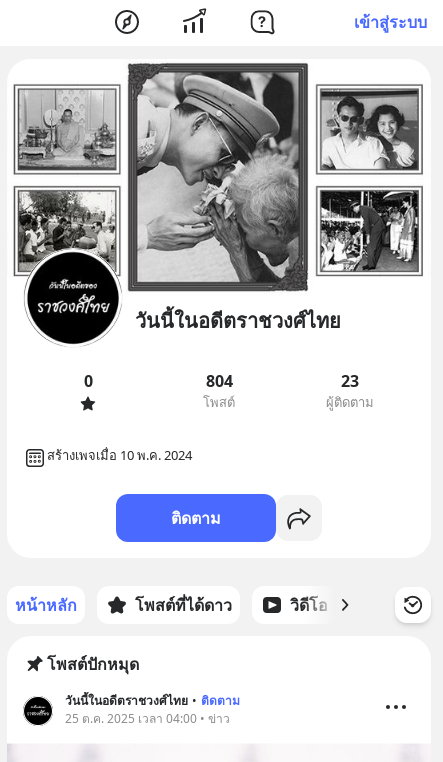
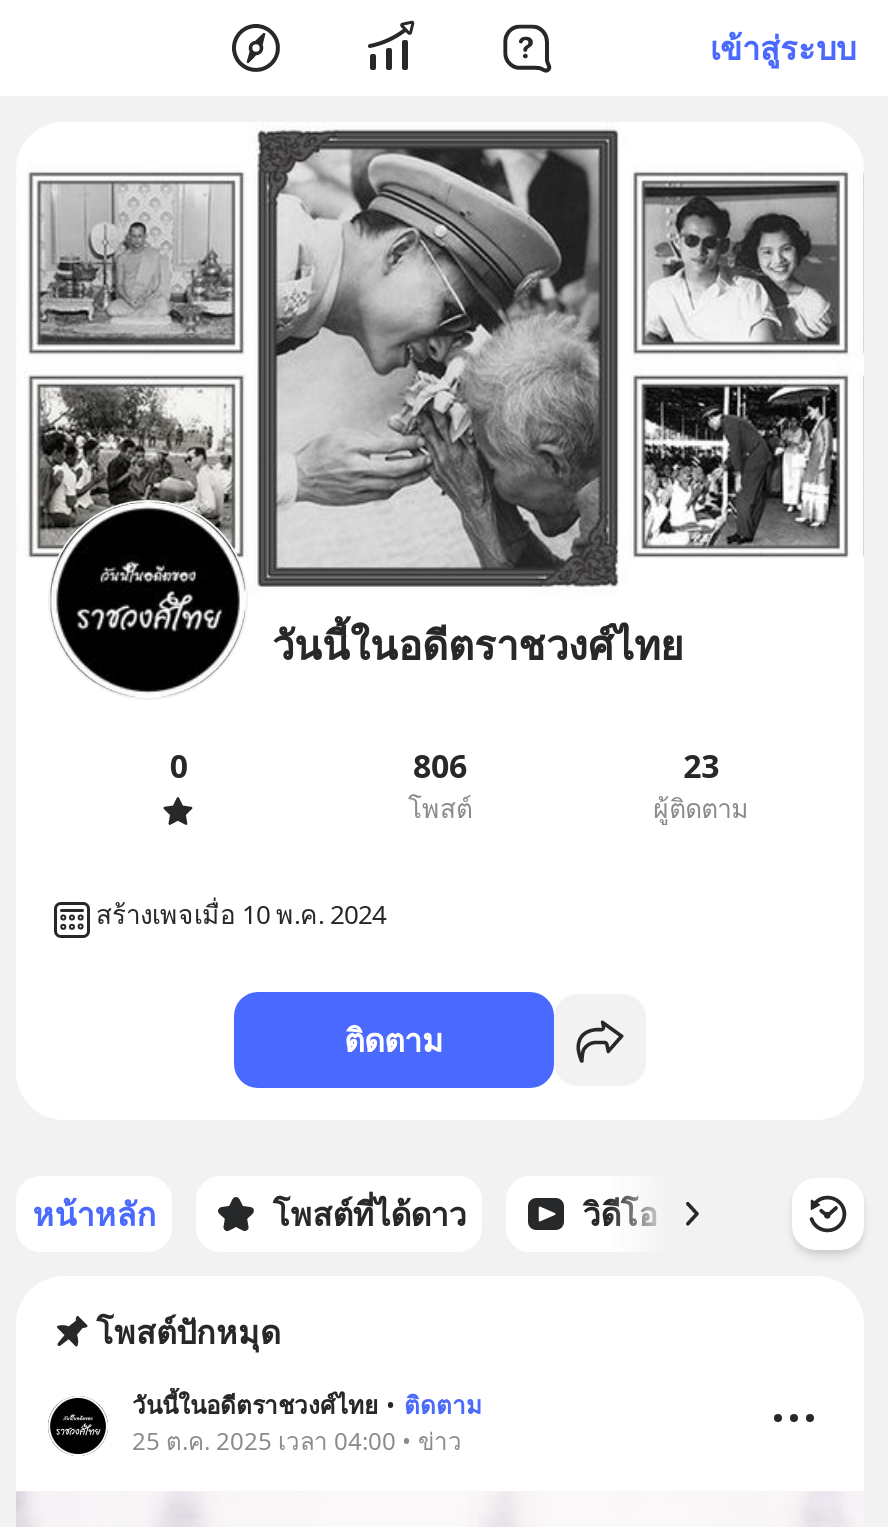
[205,369,232,391] 804 -> [413,743,467,787] 806

